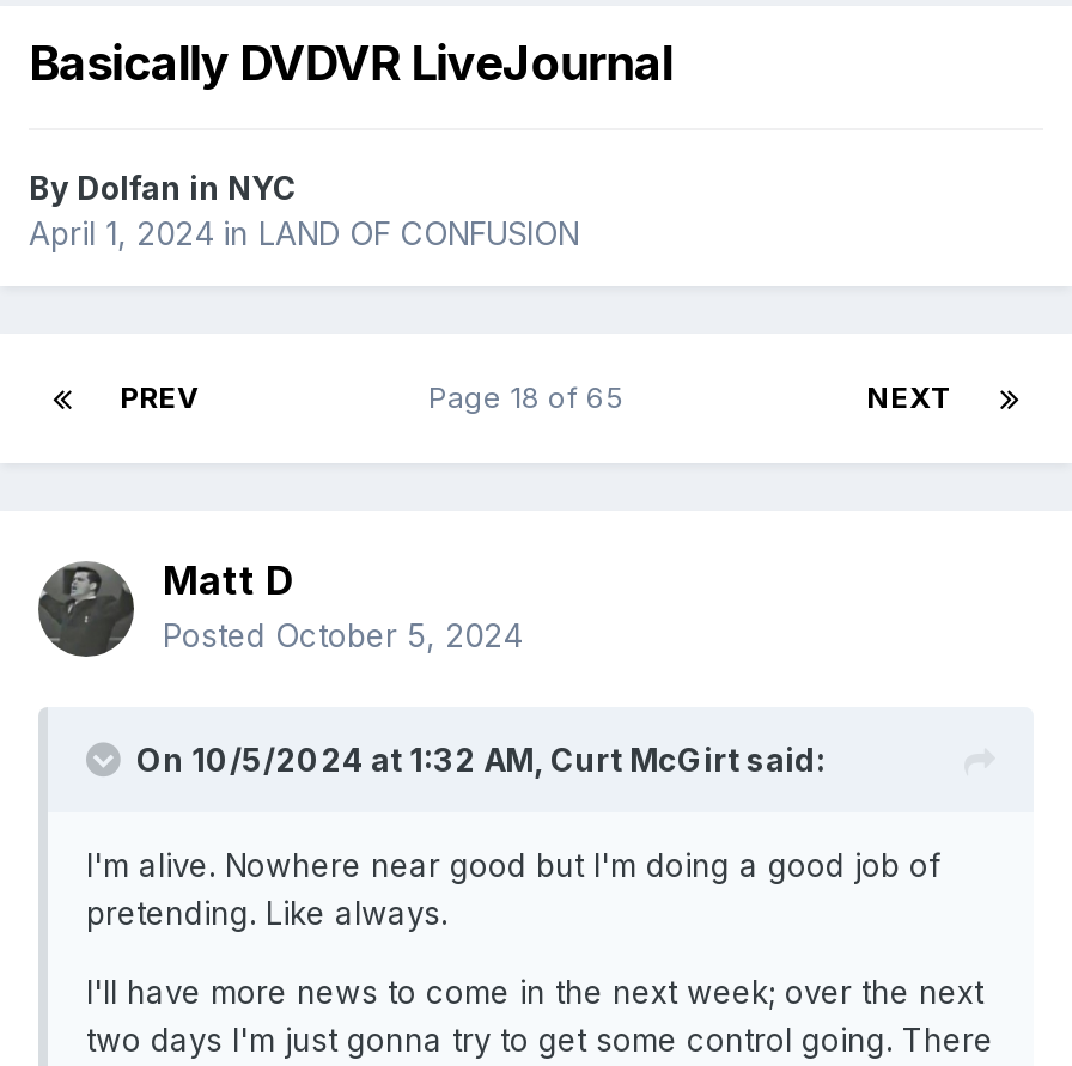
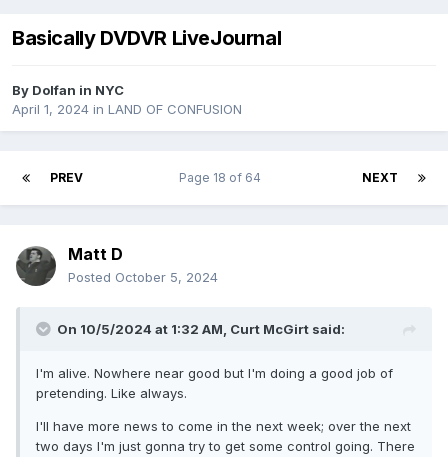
[428,380,636,416] Page 18 of 65 -> [178,170,266,185] Page 18 of 64

